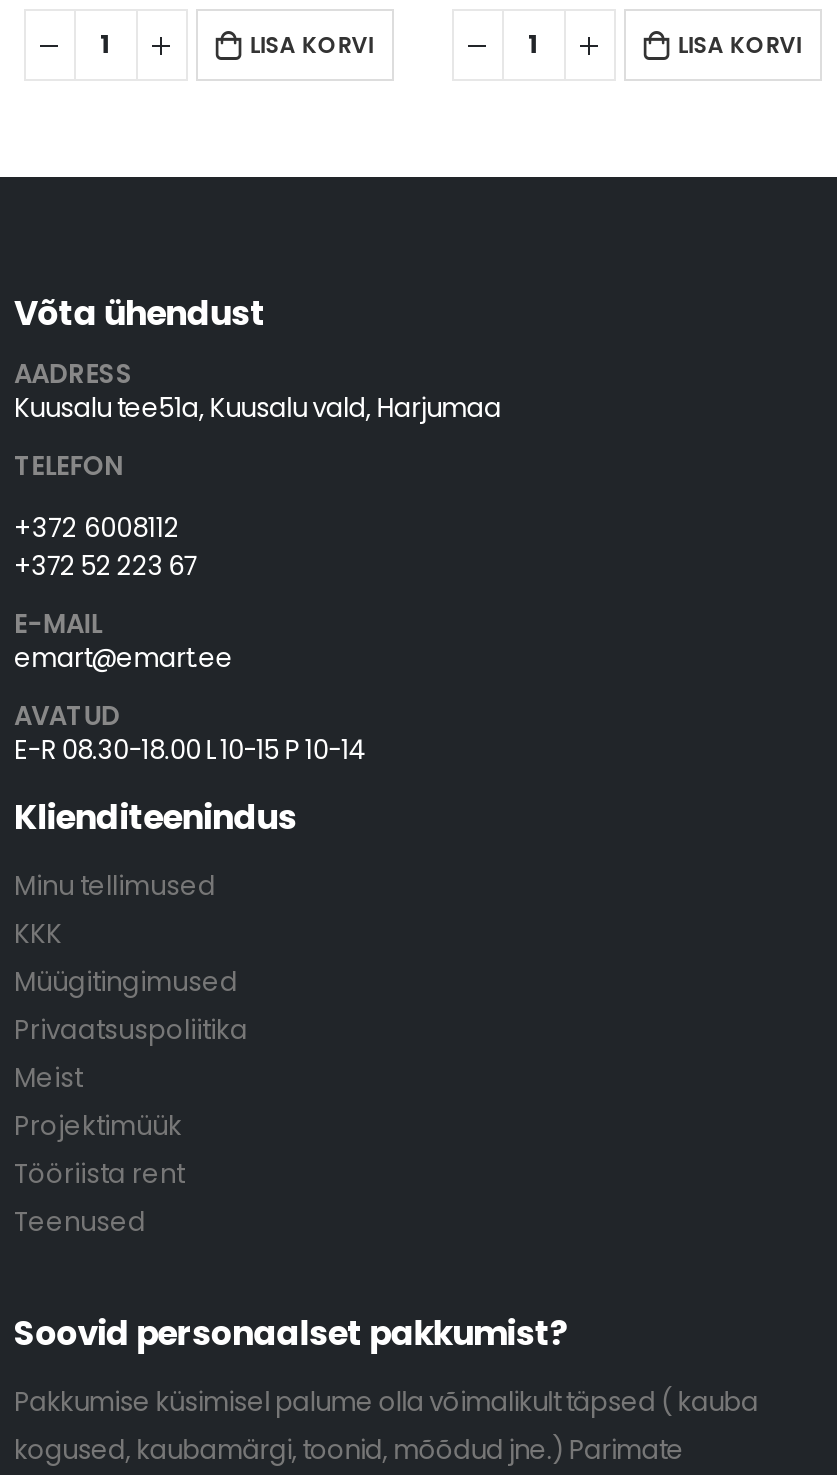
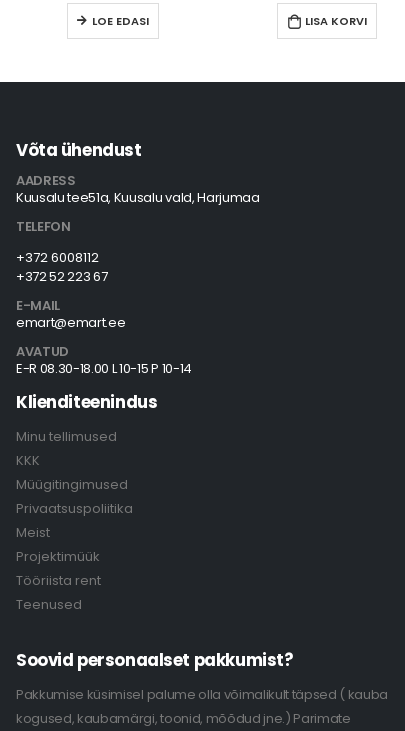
[250,30,374,62] LISA KORVI -> [92,13,149,29] LOE EDASI

